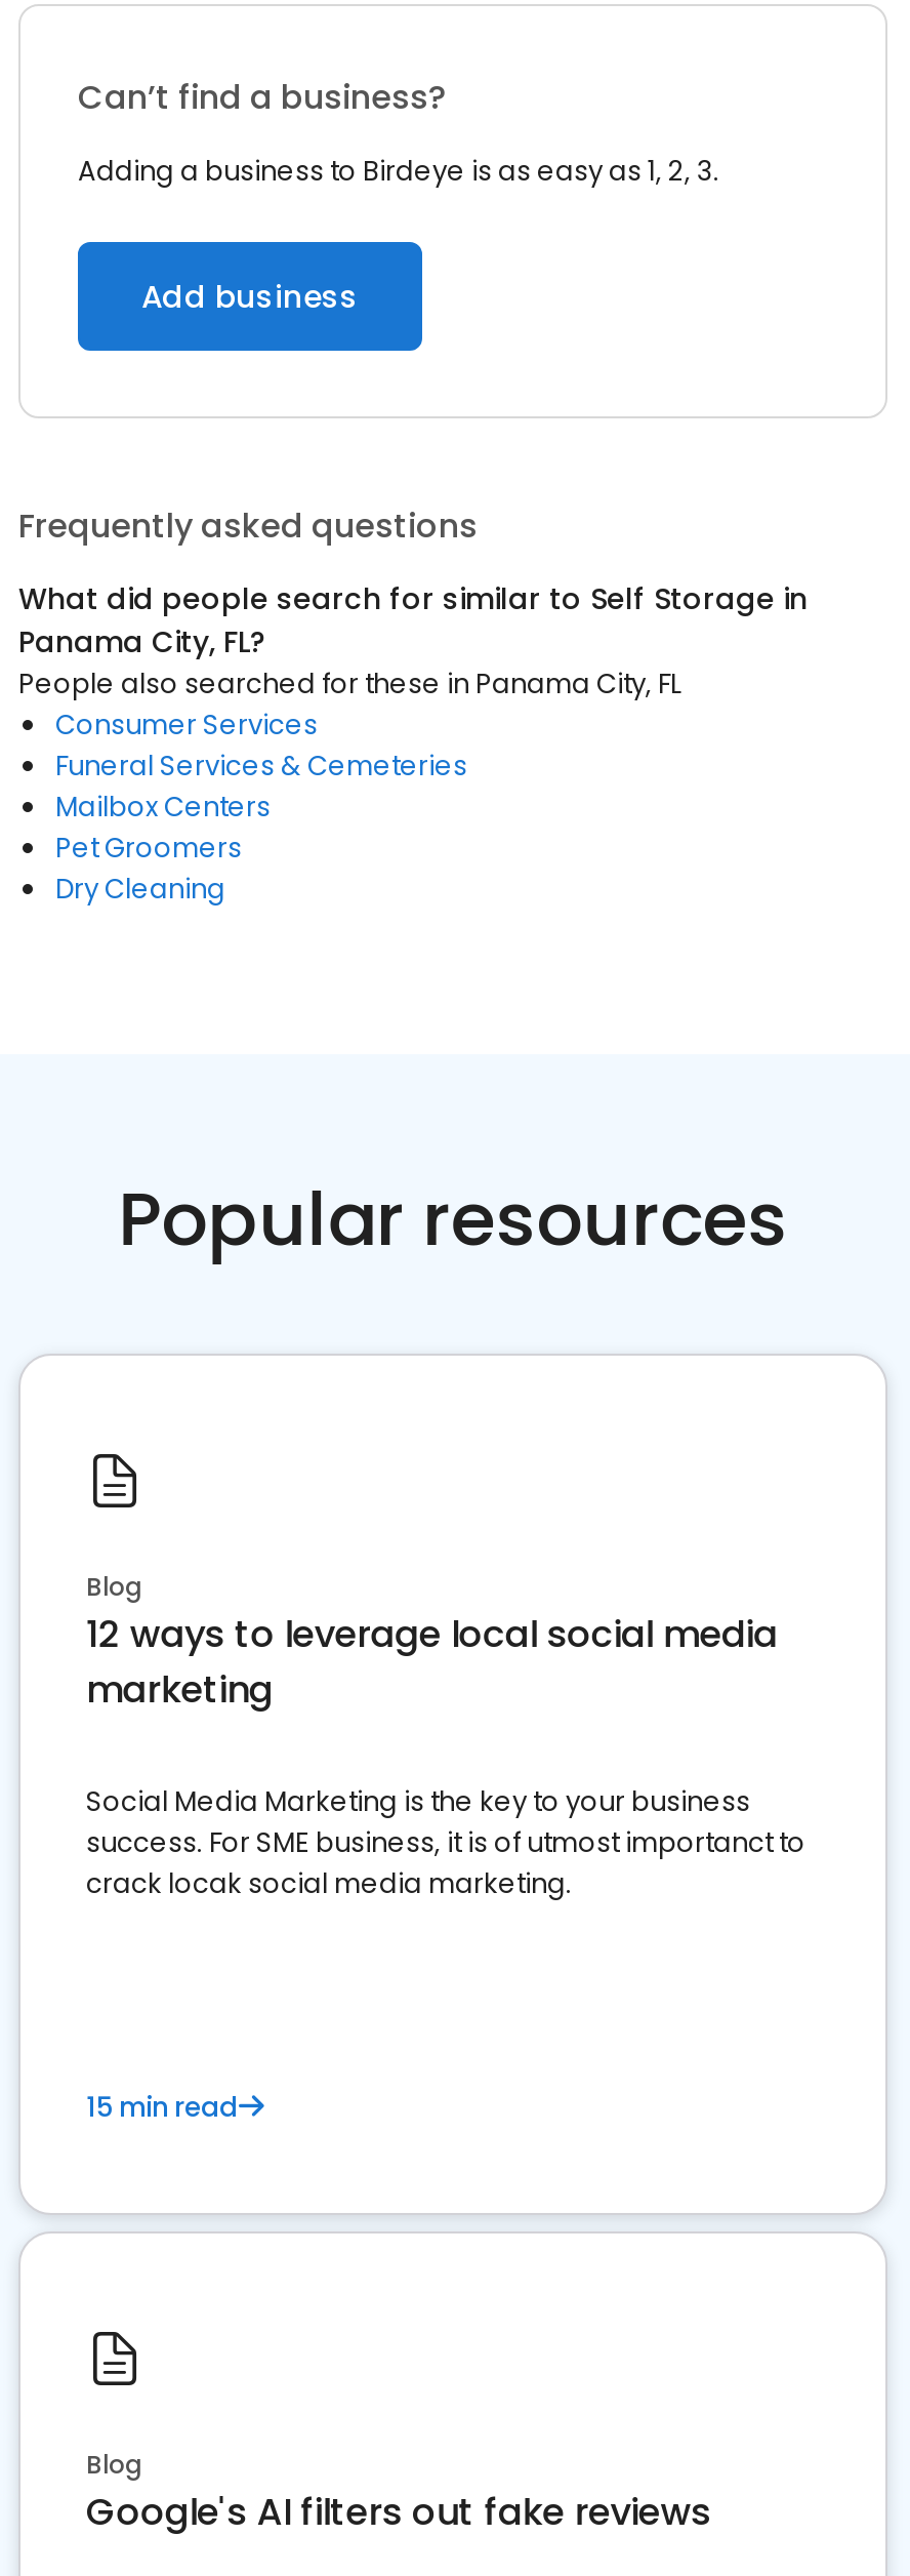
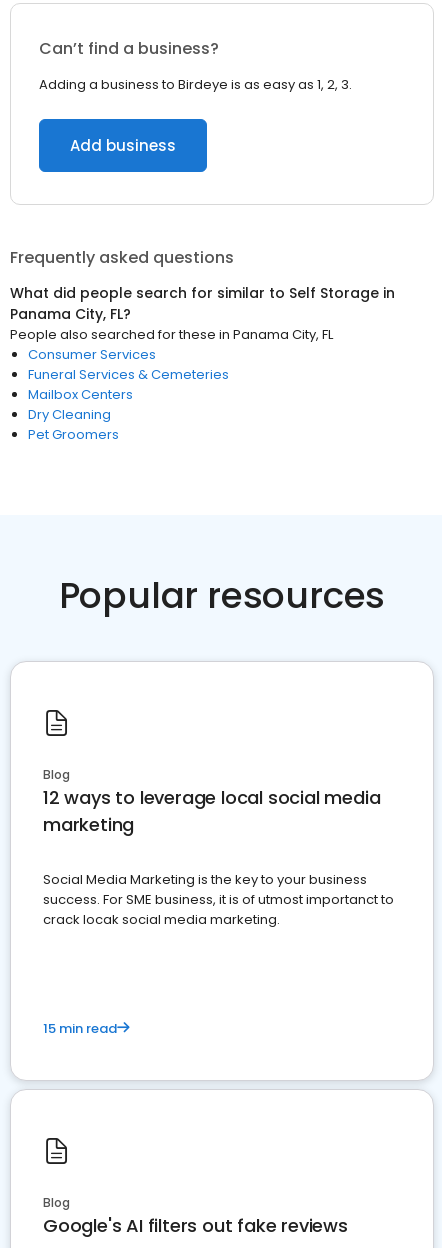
moved [55,829,242,868] -> [28,425,119,444]: Pet Groomers
moved [55,870,225,909] -> [28,405,111,424]: Dry Cleaning

